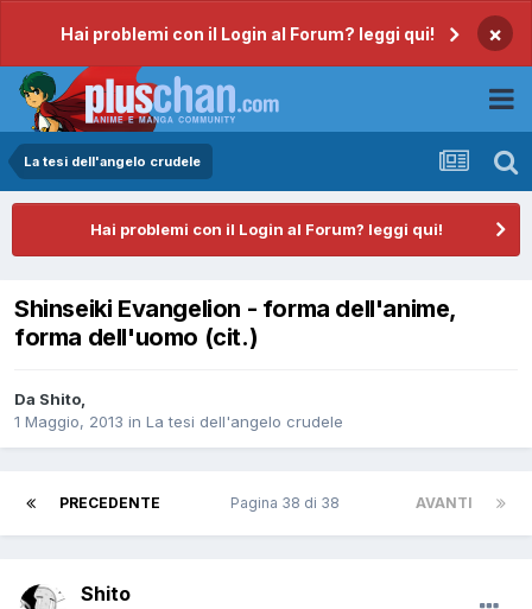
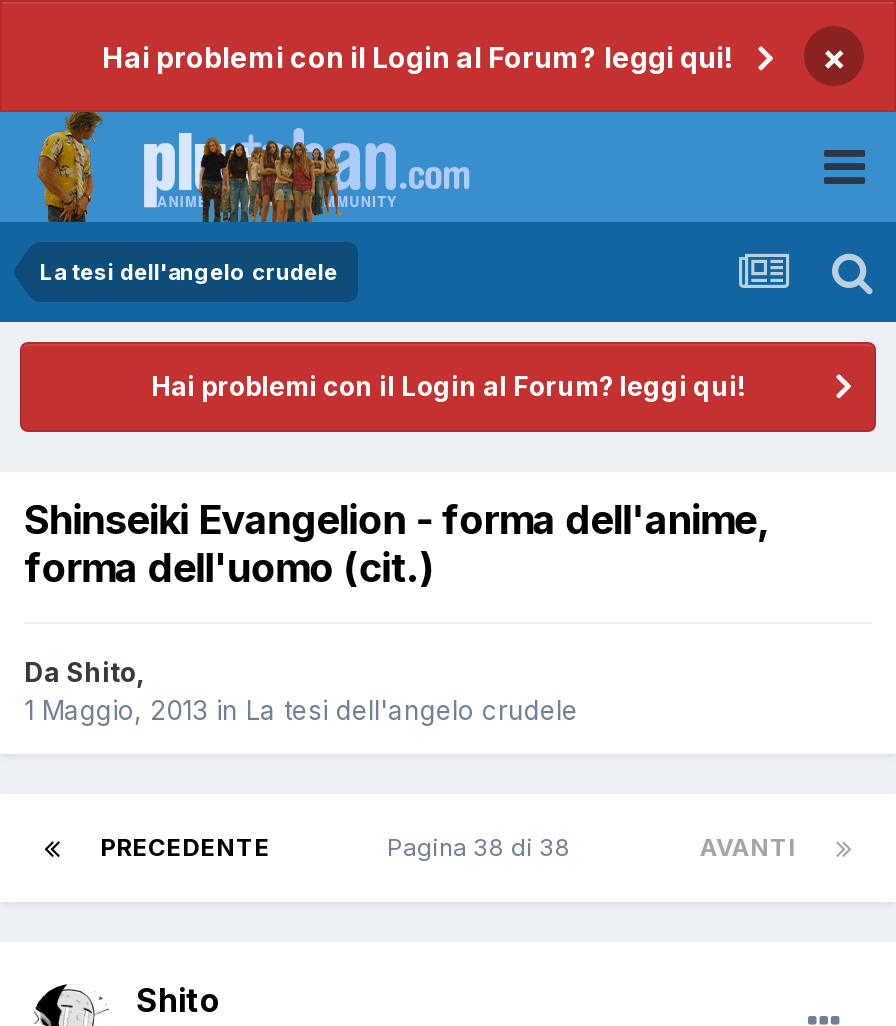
[18,65,201,133] [image] -> [34,110,342,224] [image]

